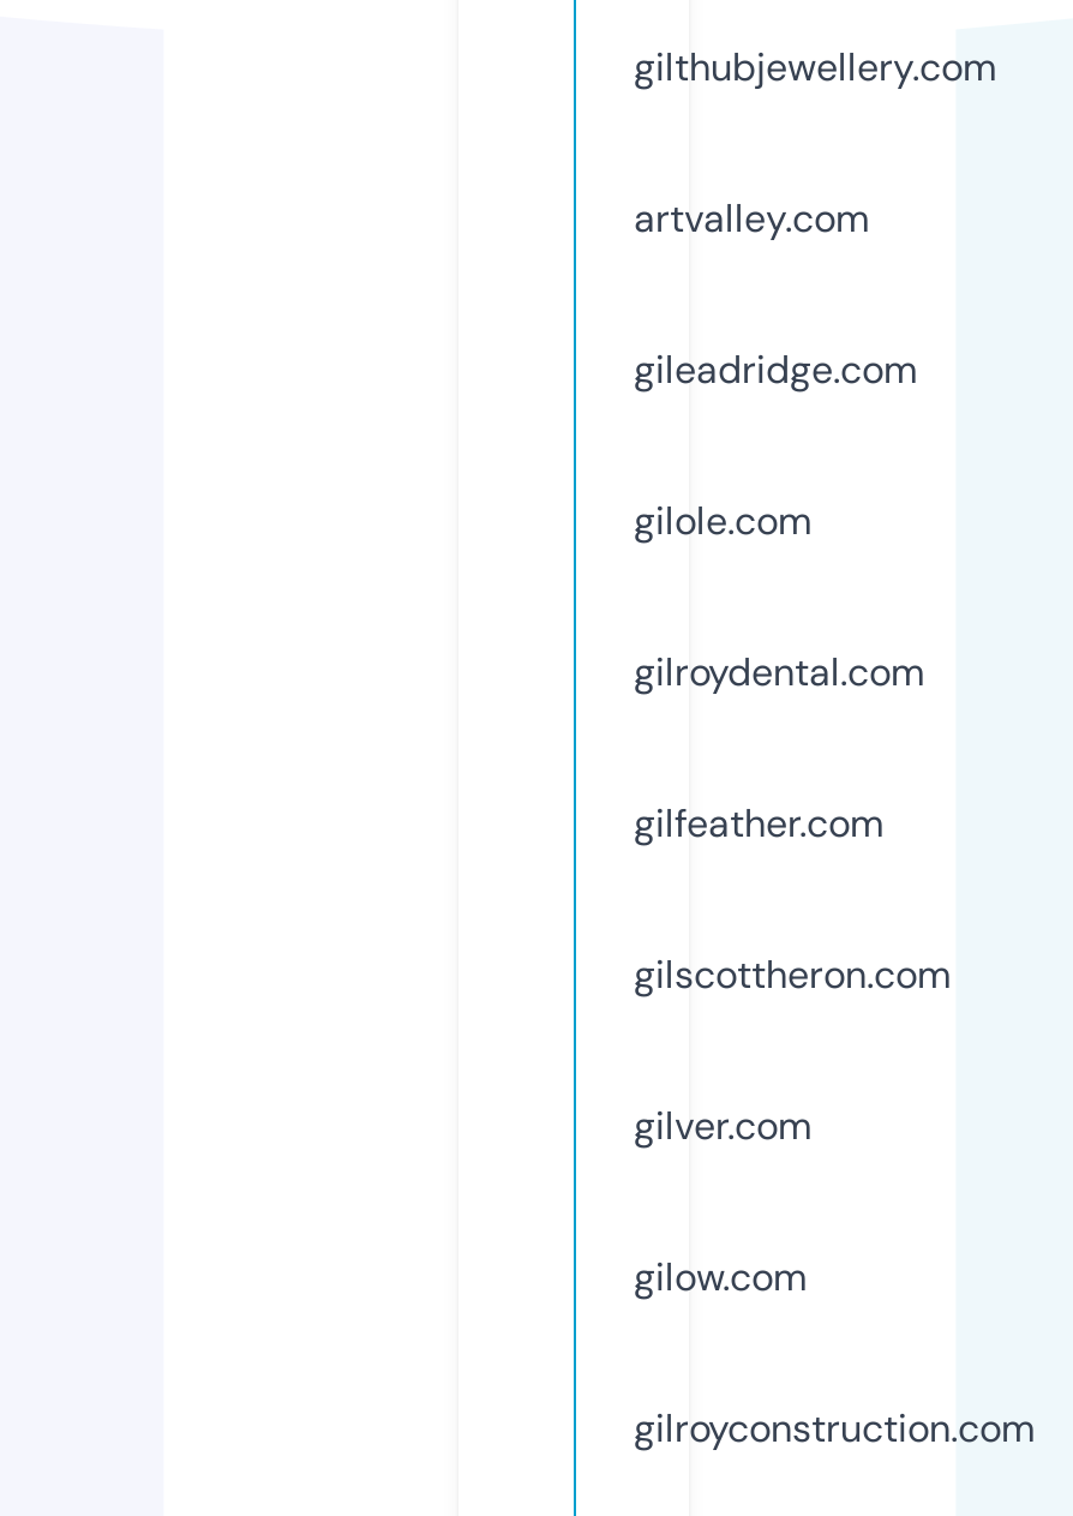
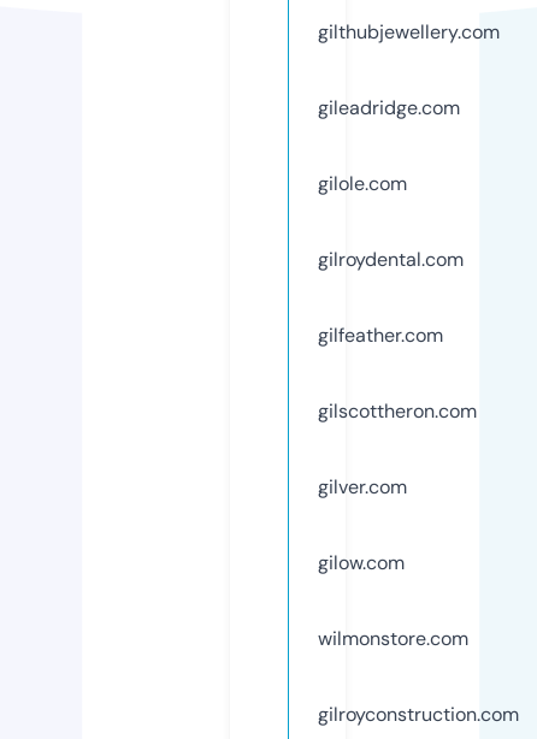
[634,193,869,243] artvalley.com -> none
moved [634,344,951,1302] -> [318,95,477,575]: gileadridge.com | gilole.com | gilroydental.com | gilfeather.com | gilscottheron.com | gilver.com | gilow.com
none -> [318,626,468,651] wilmonstore.com

